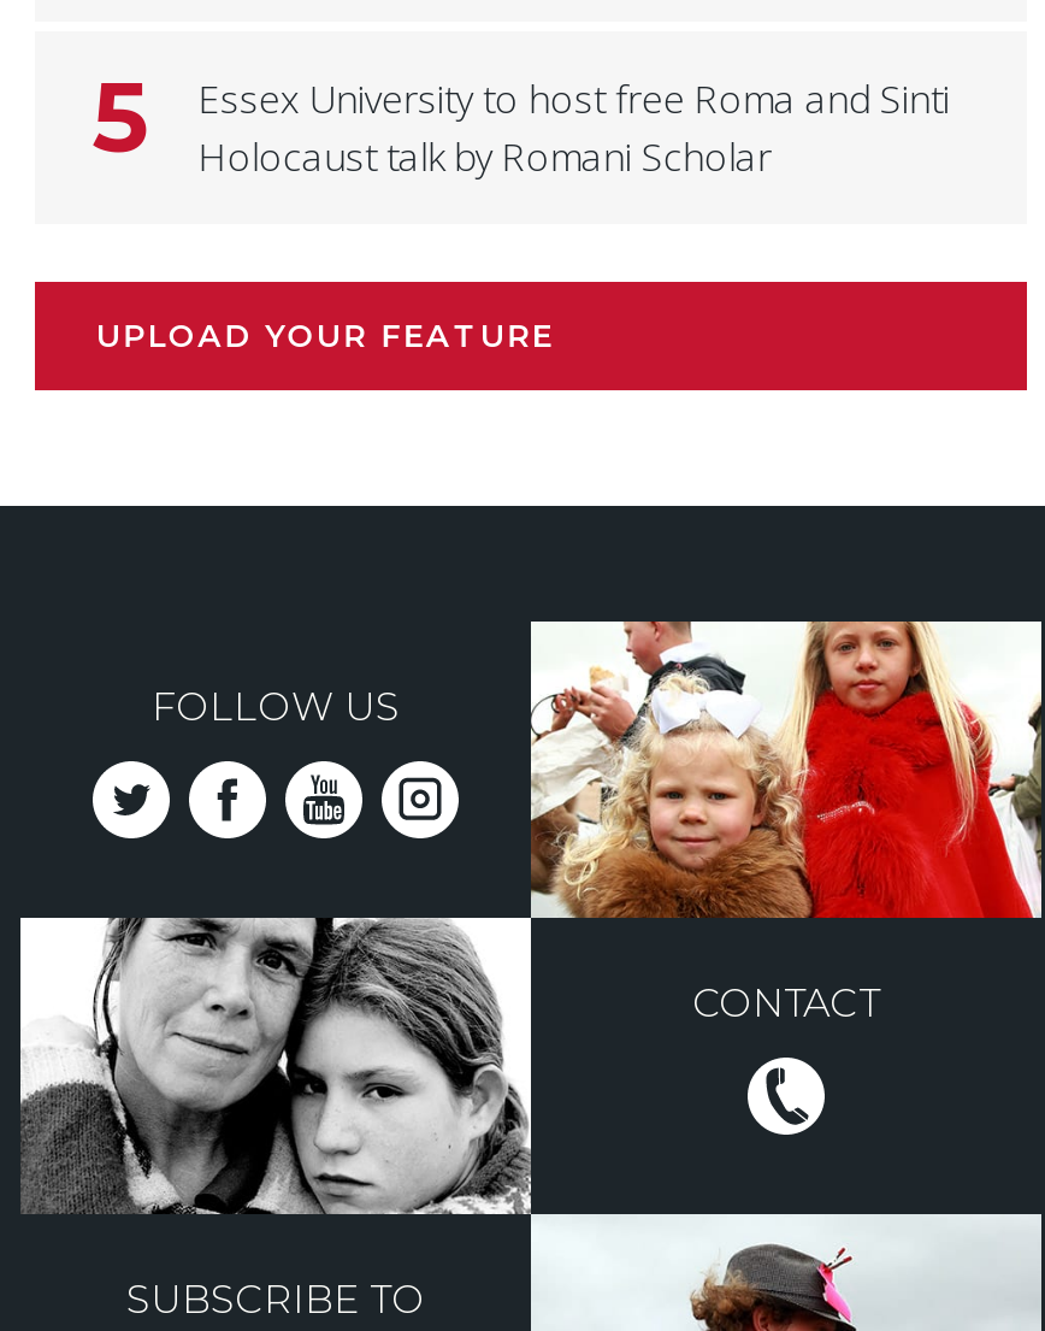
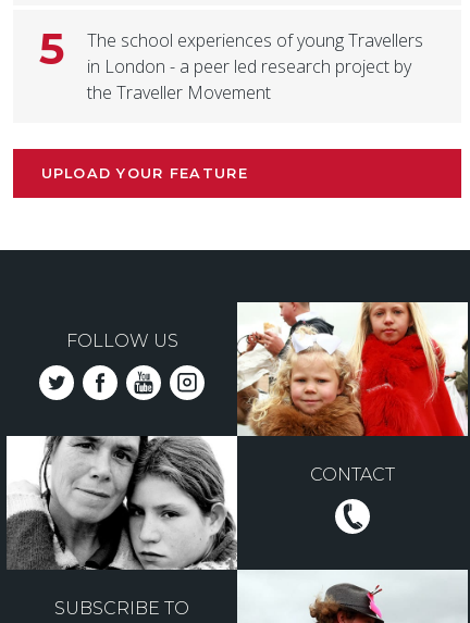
[198,72,950,182] Essex University to host free Roma and Sinti | Holocaust talk by Romani Scholar -> [87,28,423,105] The school experiences of young Travellers | in London - a peer led research project by | the Traveller Movement

